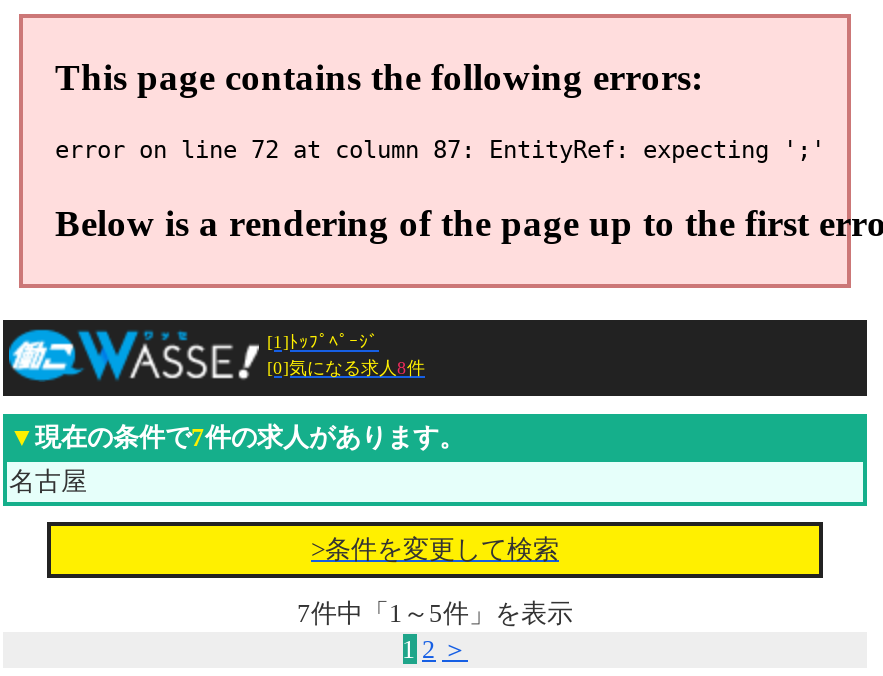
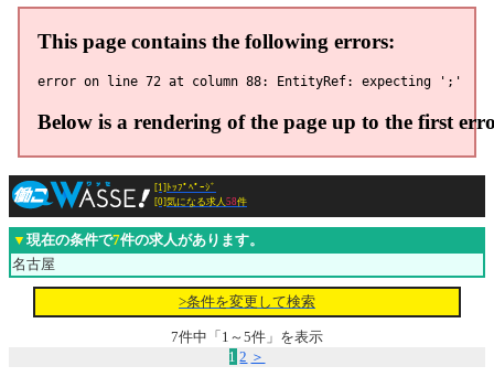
[267,358,425,378] [0]気になる求人8件 -> [154,196,247,207] [0]気になる求人58件

